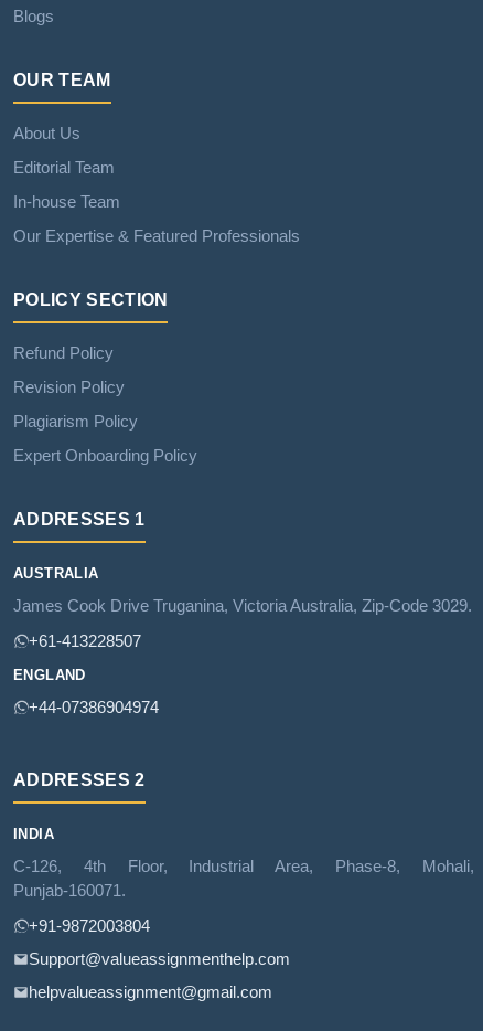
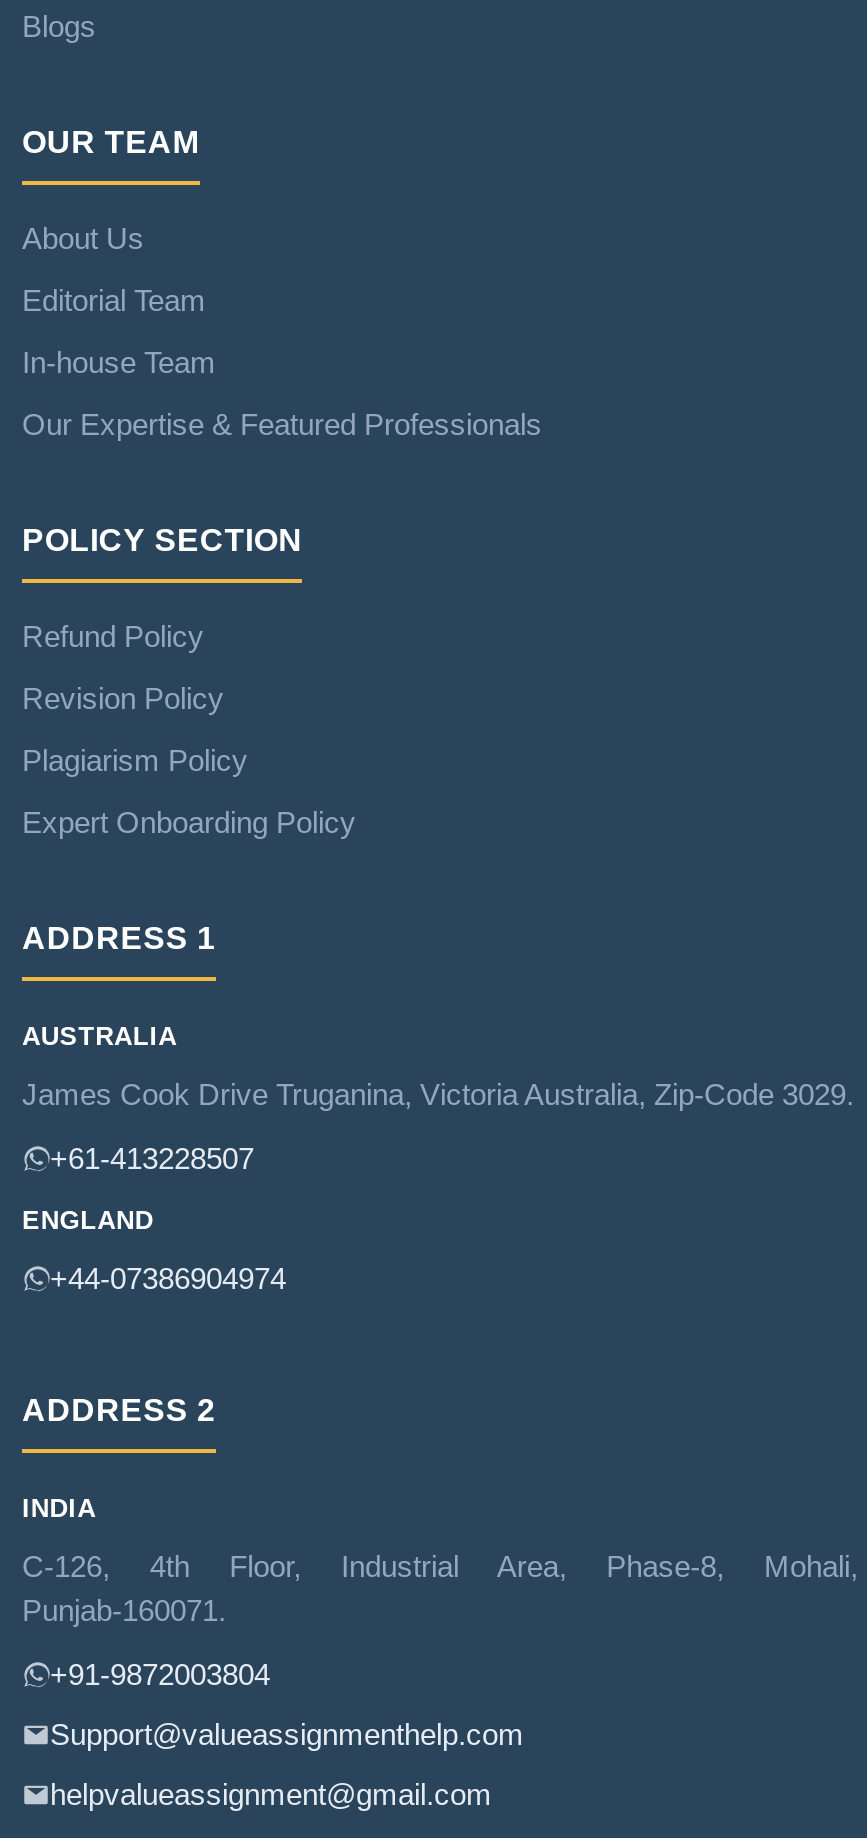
[13,511,145,529] ADDRESSES 1 -> [22,922,216,956] ADDRESS 1
[13,771,145,790] ADDRESSES 2 -> [22,1394,216,1428] ADDRESS 2

